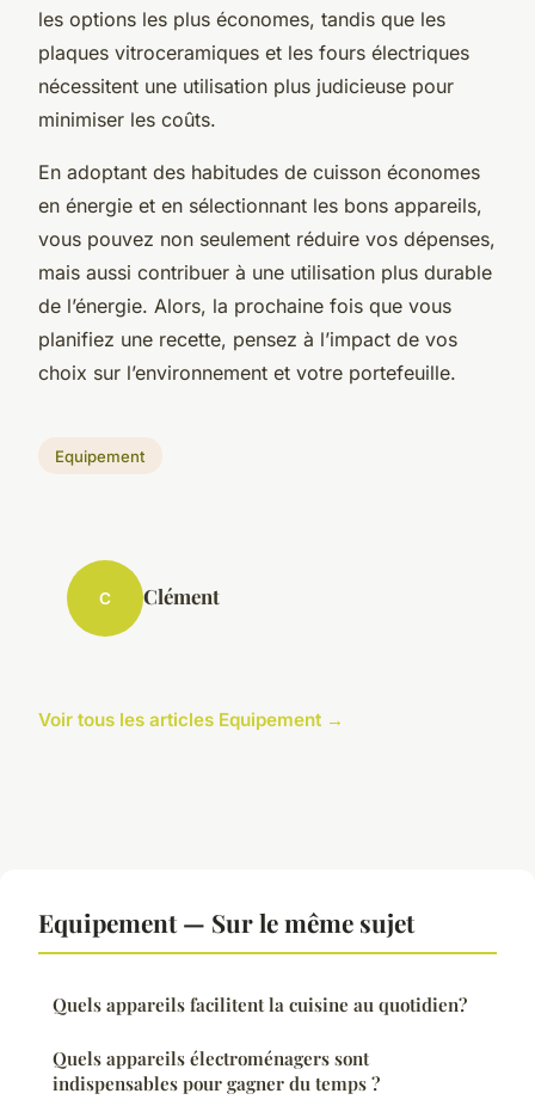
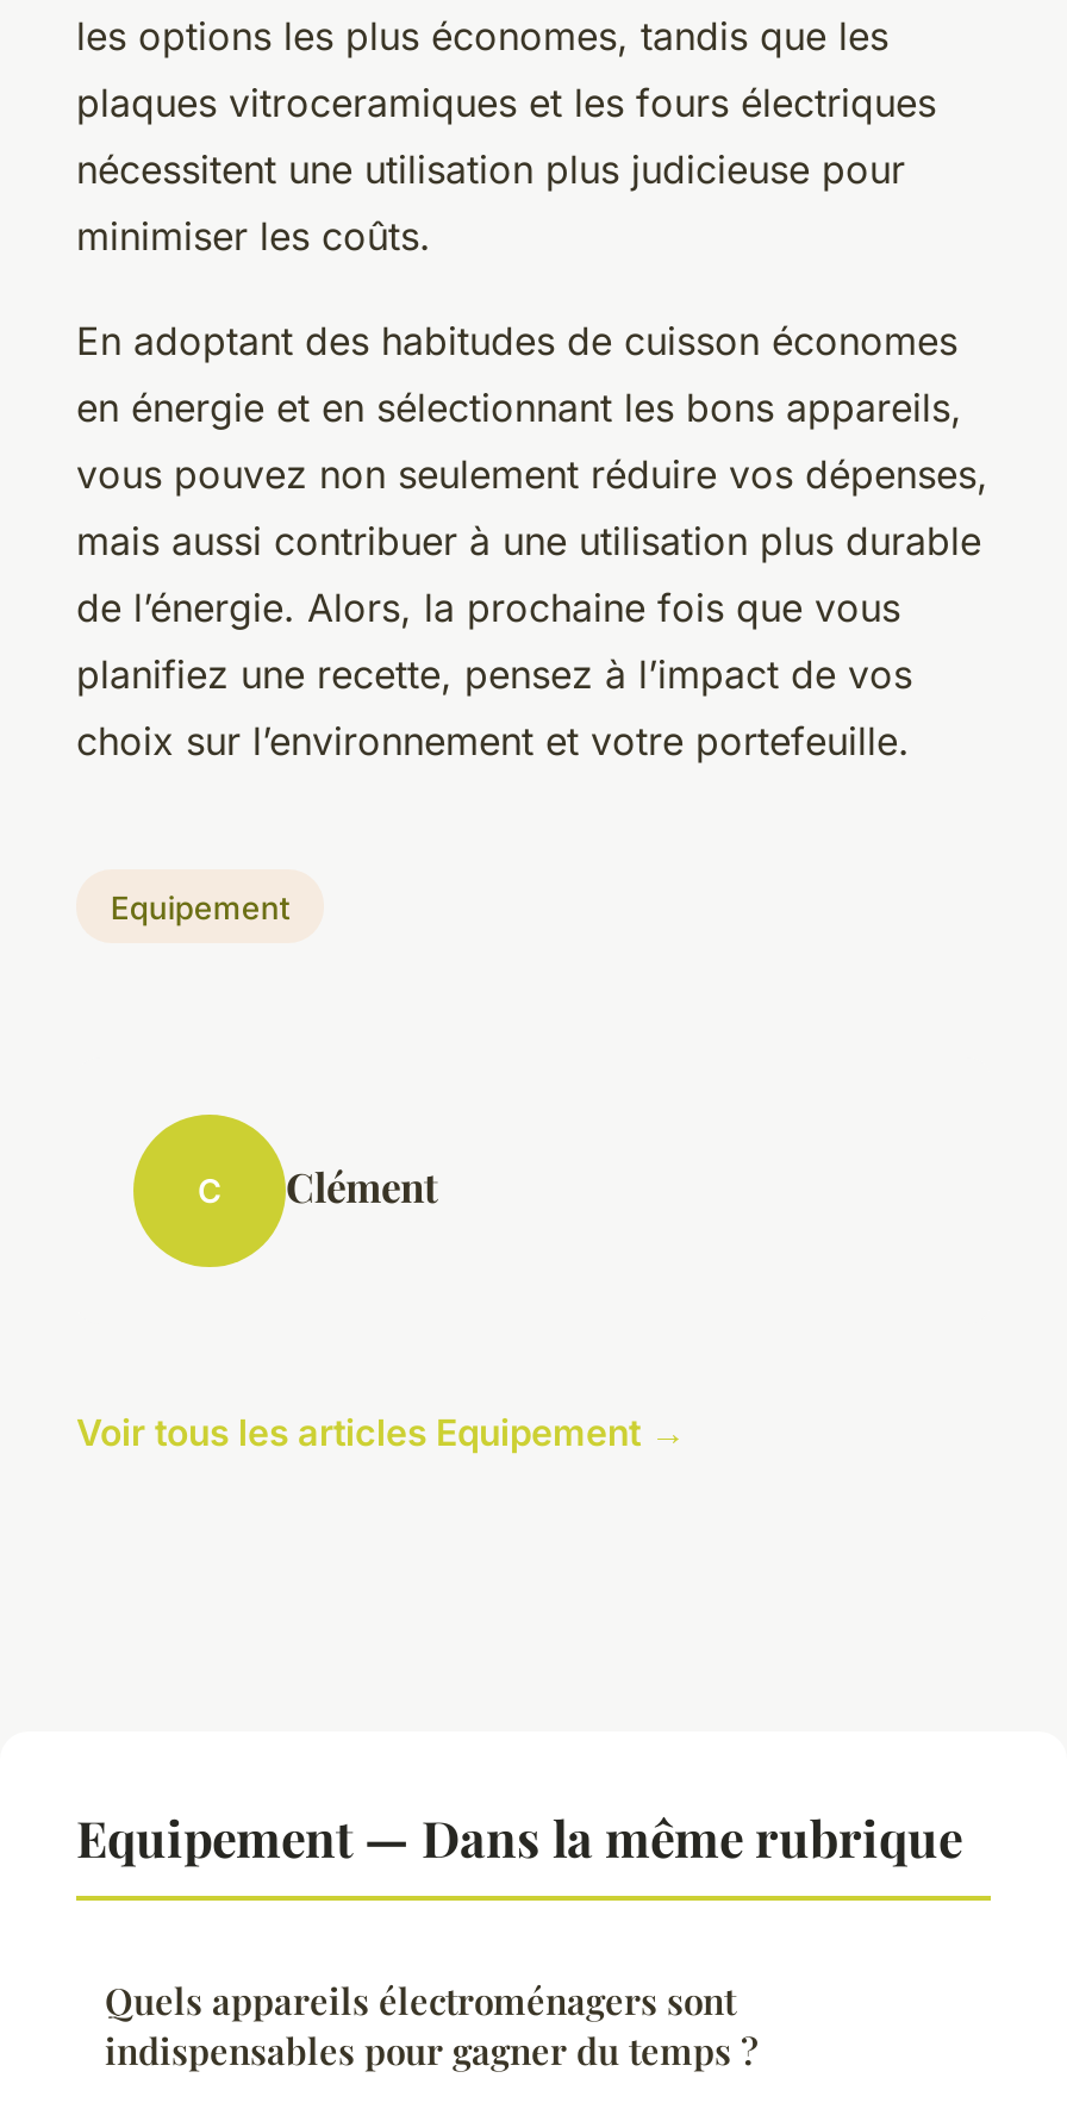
[38,906,467,1017] Equipement — Sur le même sujet | Quels appareils facilitent la cuisine au quotidien? -> [76,1804,962,1870] Equipement — Dans la même rubrique

